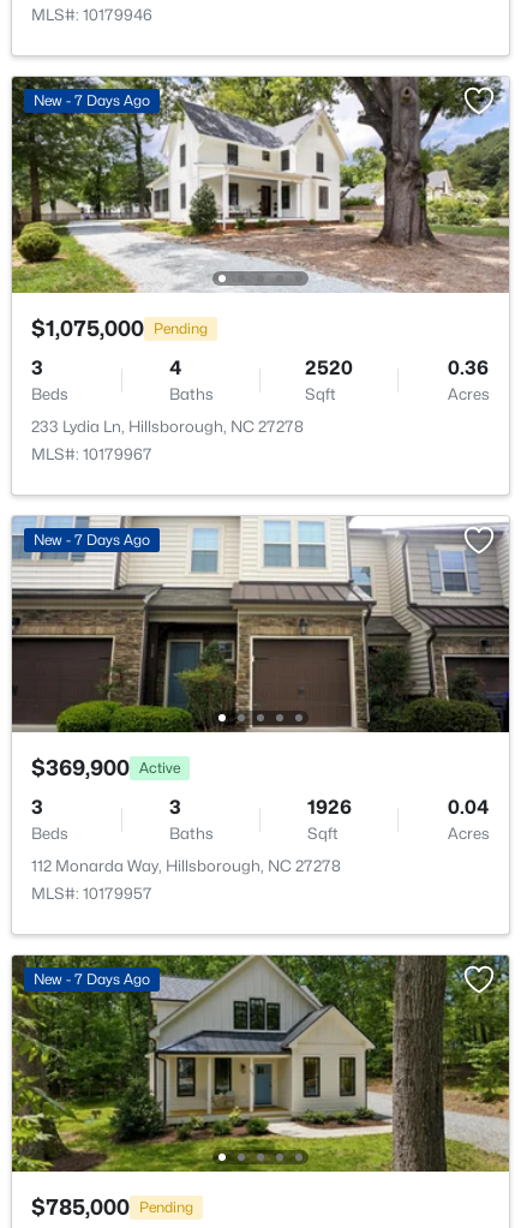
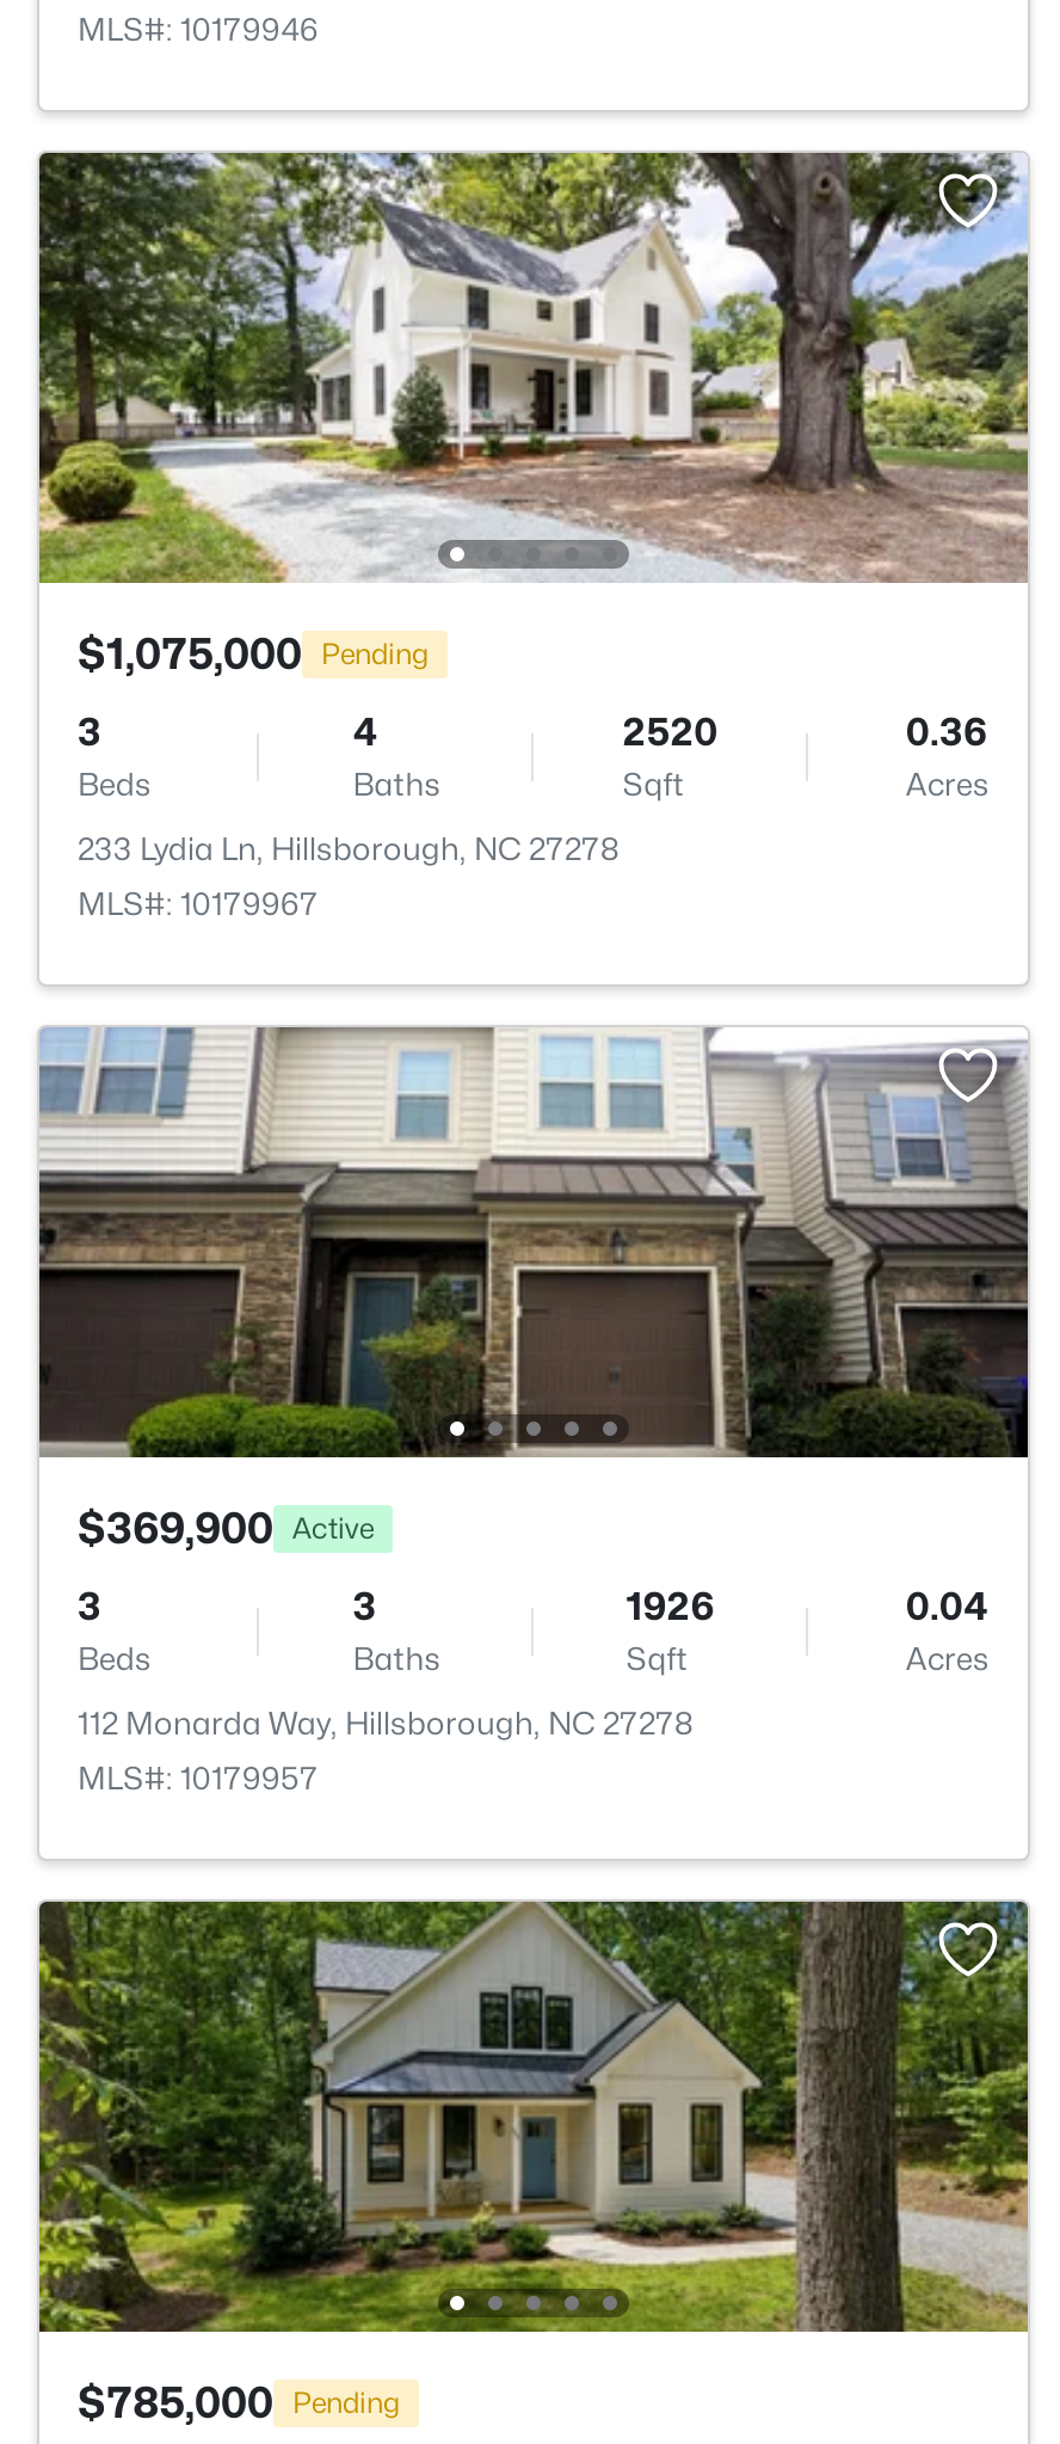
[34,91,150,109] New - 7 Days Ago -> none
[34,531,150,549] New - 7 Days Ago -> none
[34,970,150,988] New - 7 Days Ago -> none

